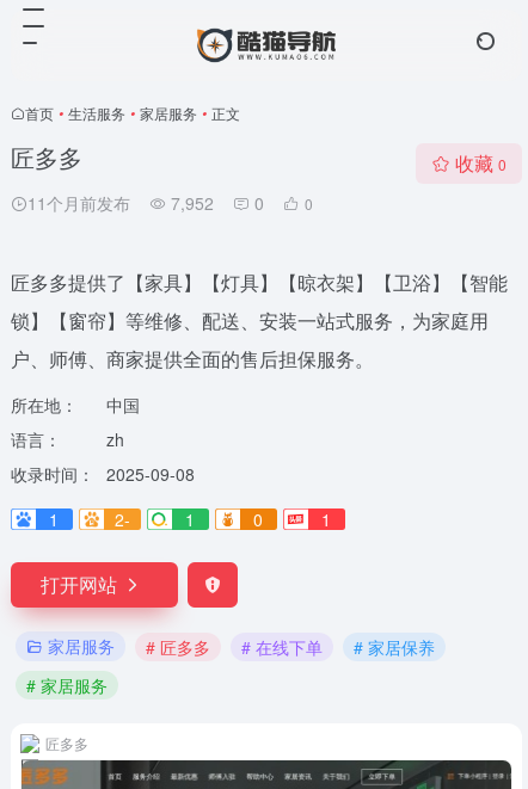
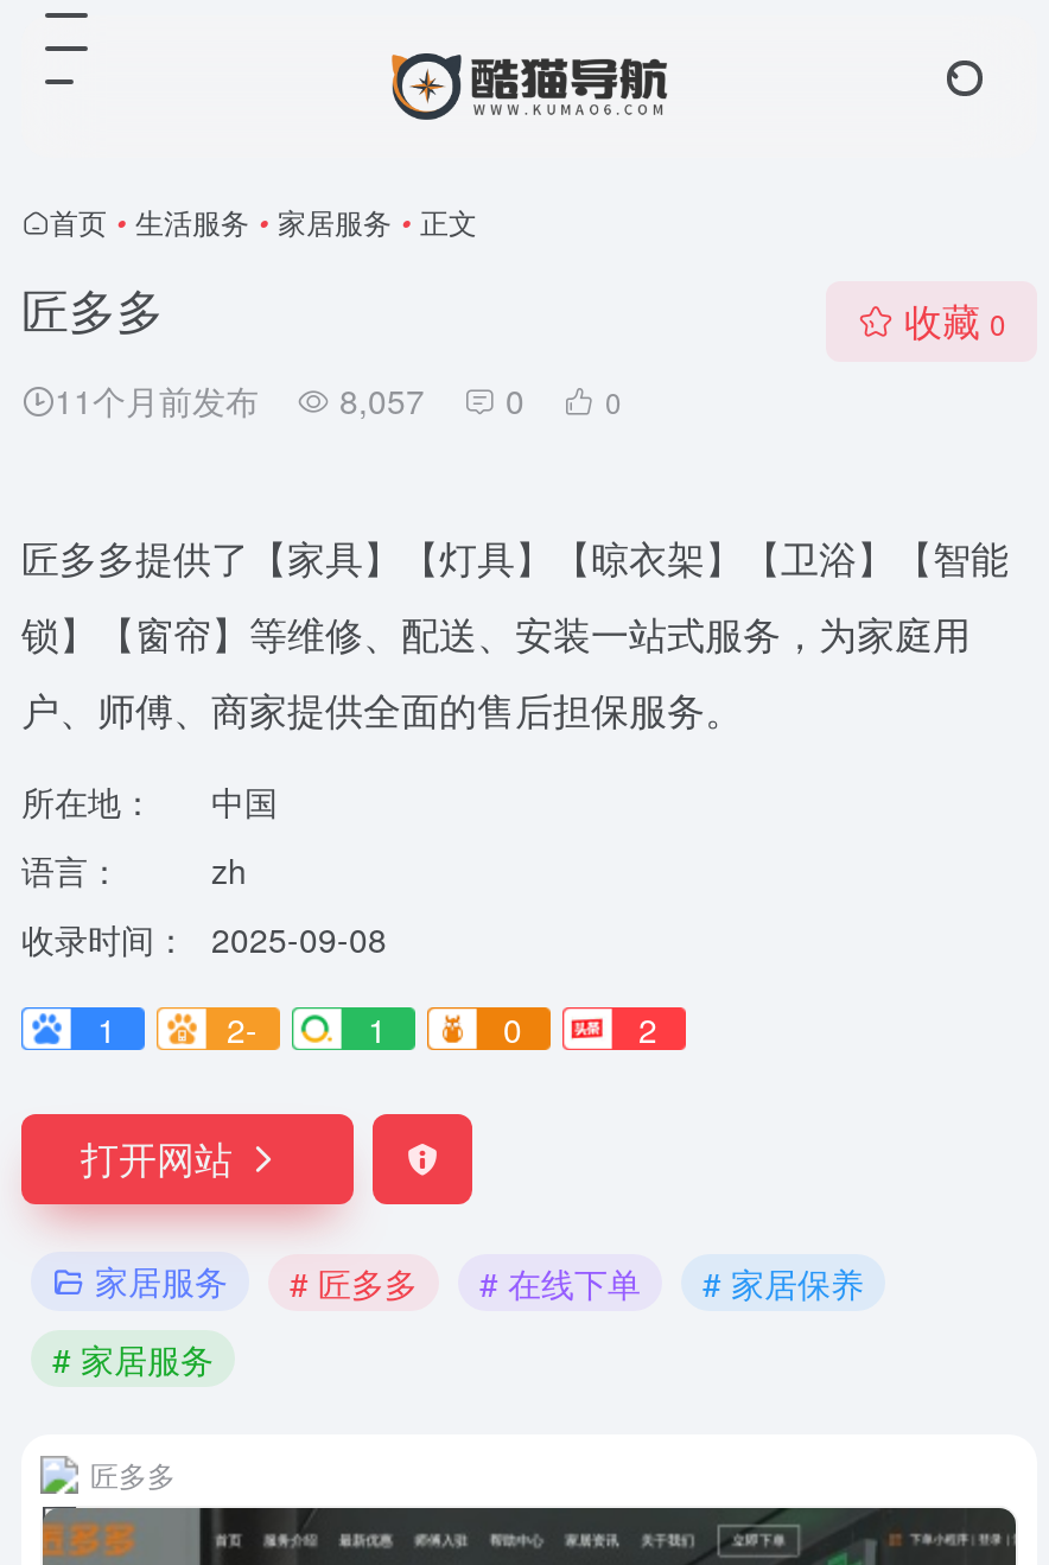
[27,191,313,215] 11个月前发布 7,952 0 0 -> [55,376,622,424] 11个月前发布 8,057 0 0
[321,507,331,531] 1 -> [638,1005,657,1052] 2

